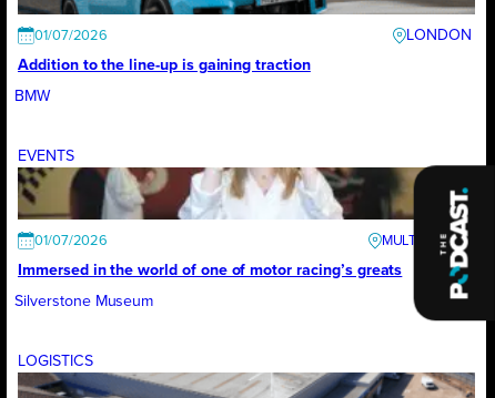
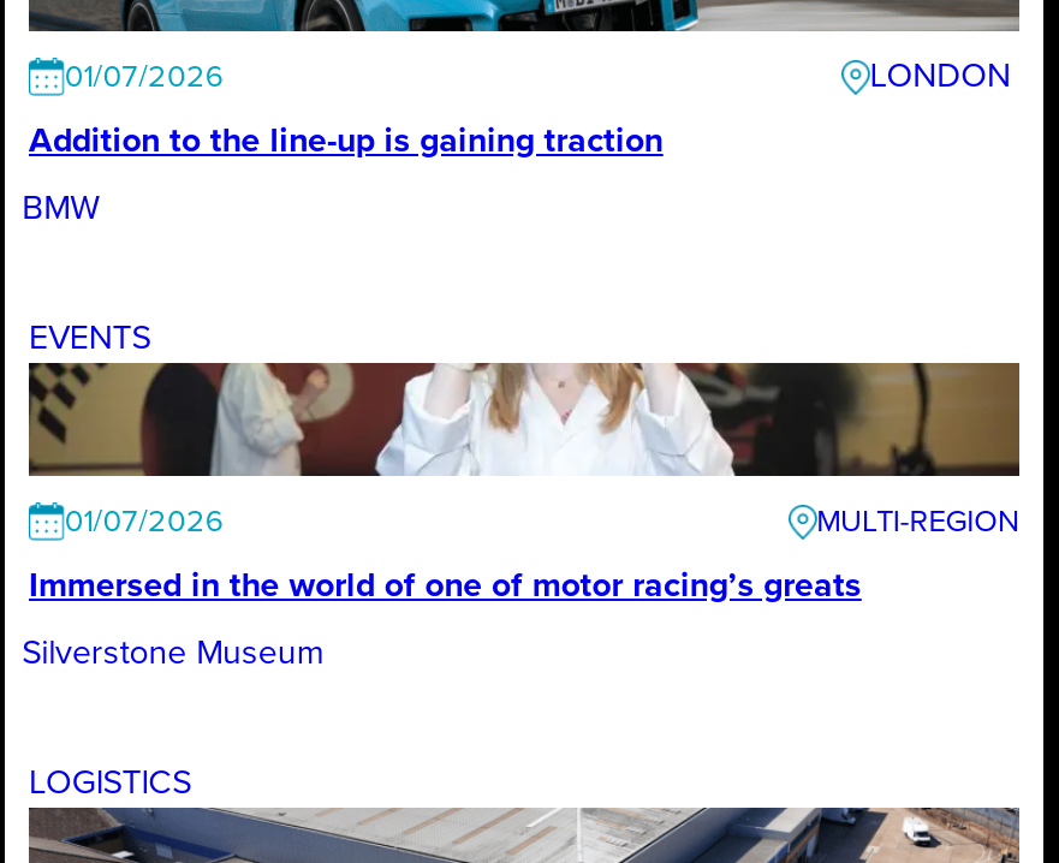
[412,164,486,322] [image] -> [885,358,1046,695] [image]

